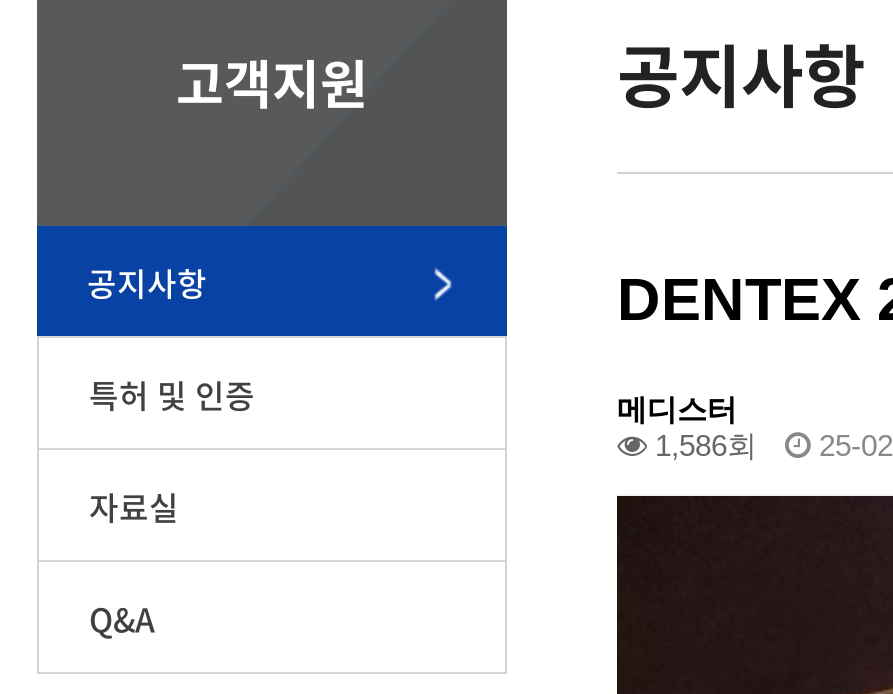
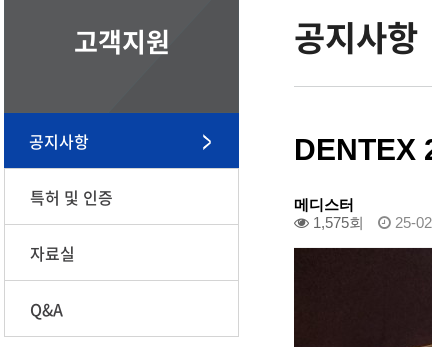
[647,428,757,462] 1,586회 -> [309,214,364,231] 1,575회

